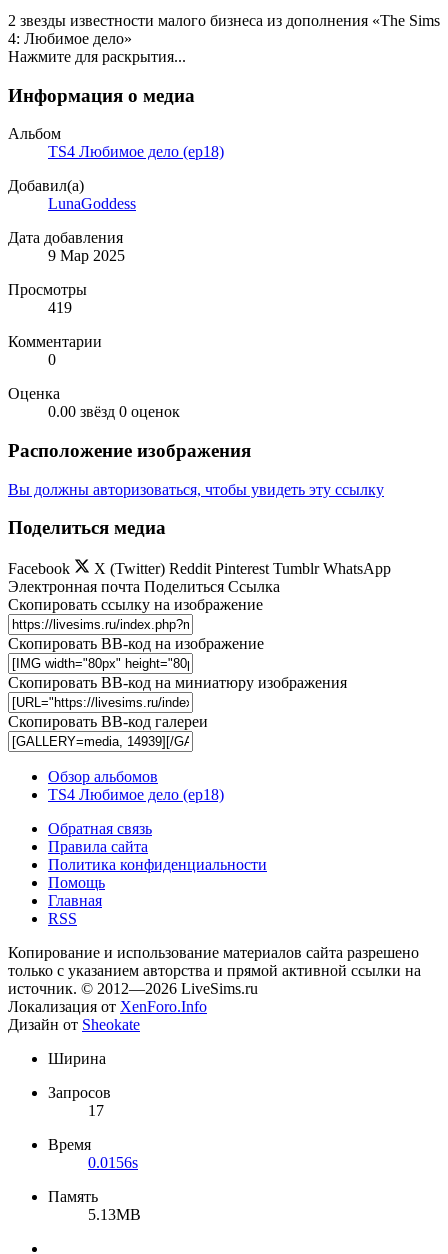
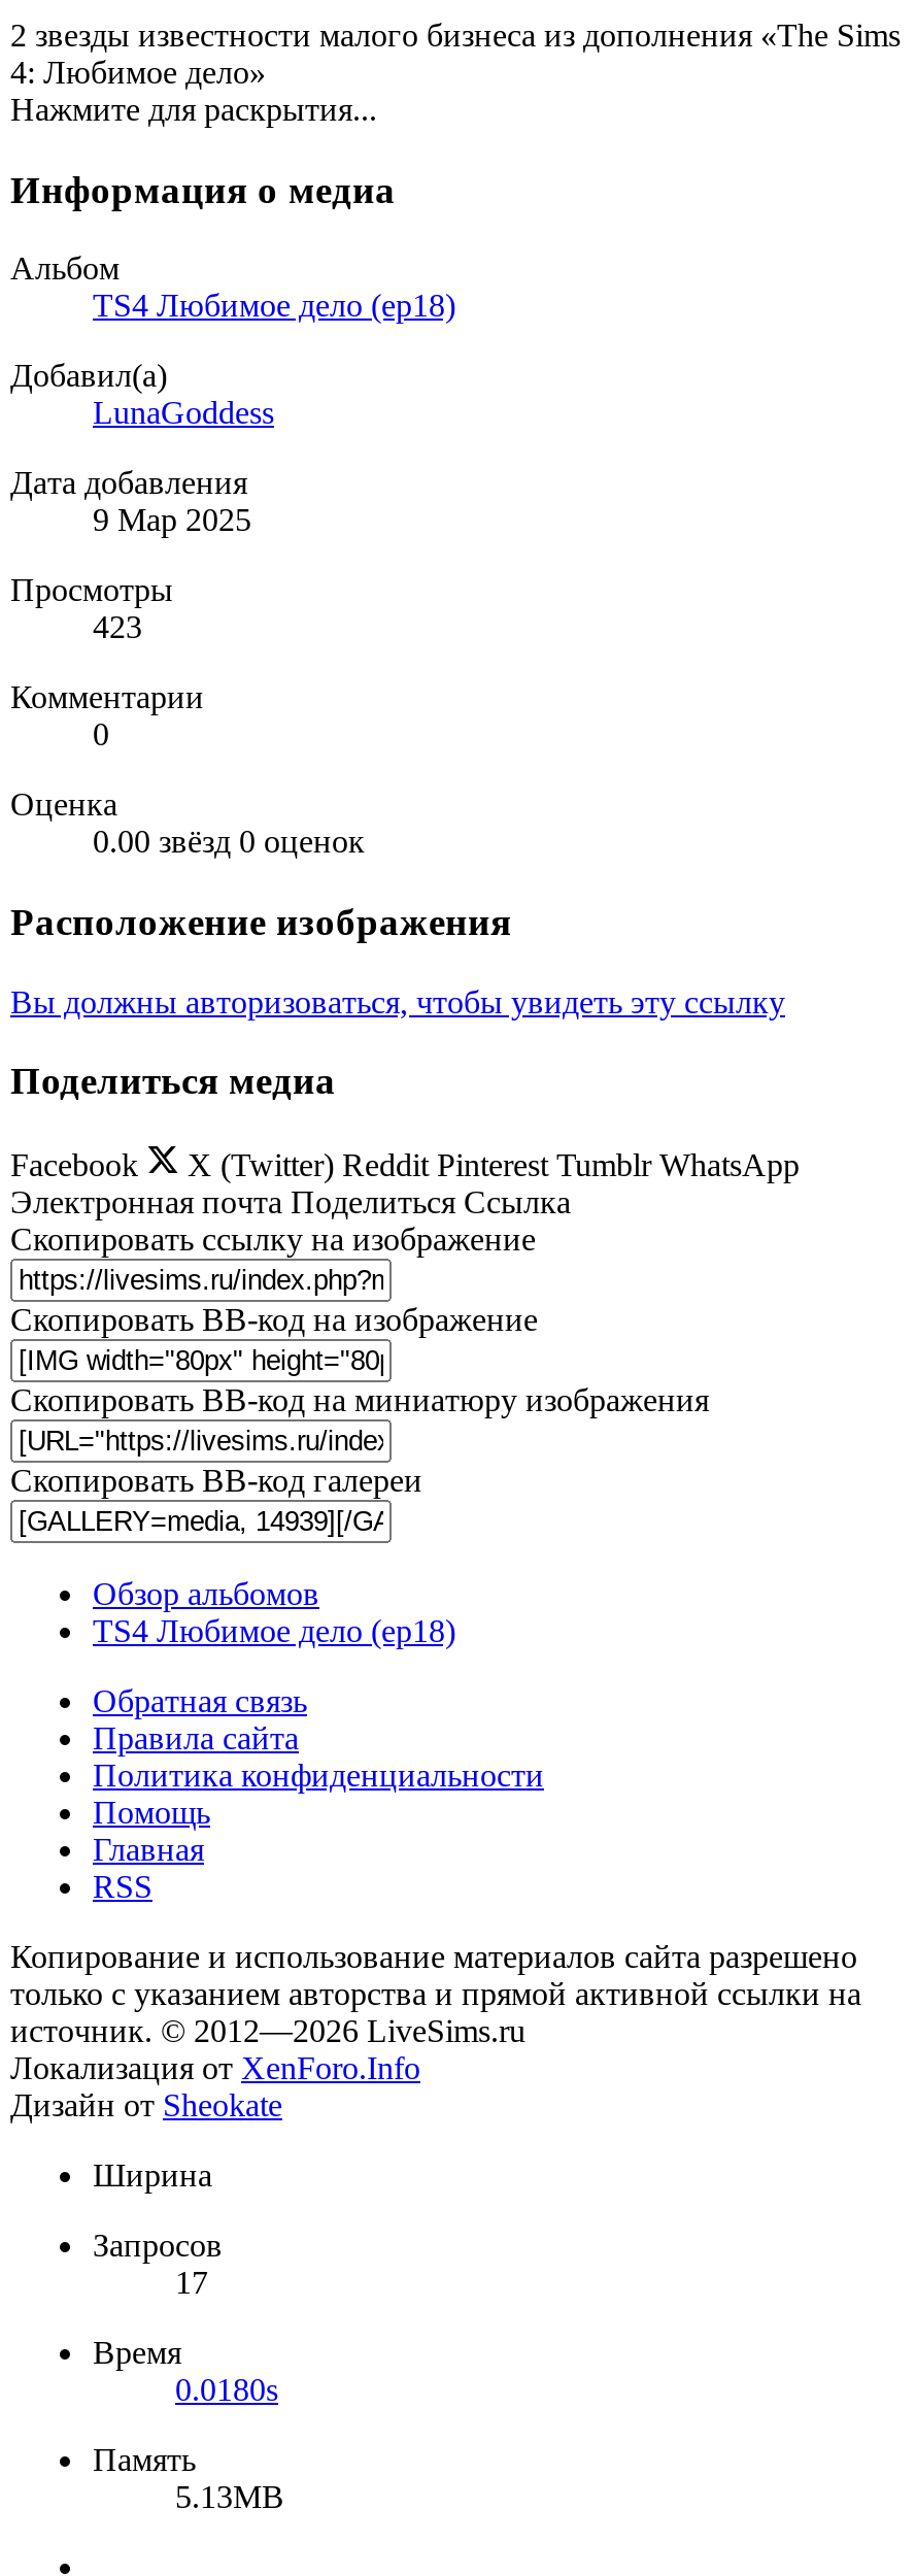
[48,299,72,316] 419 -> [93,610,142,645] 423
[88,1154,138,1171] 0.0156s -> [175,2372,278,2407] 0.0180s

